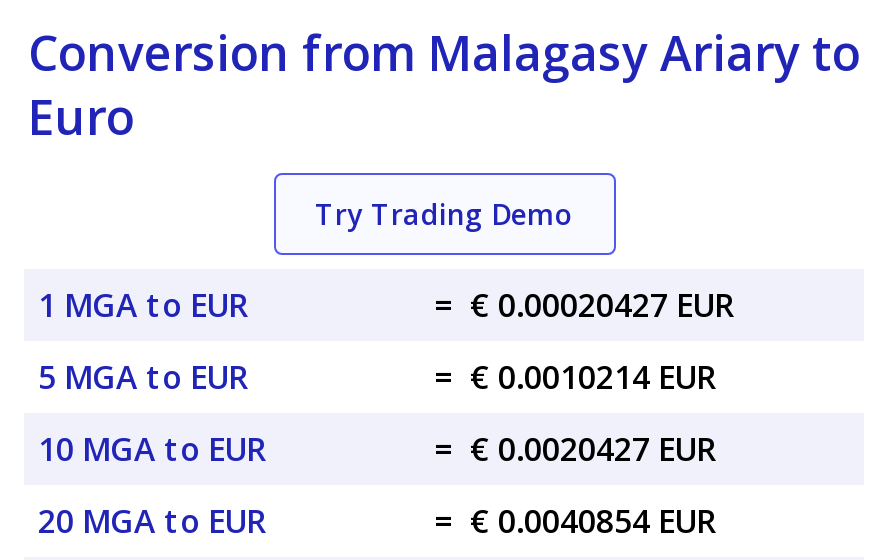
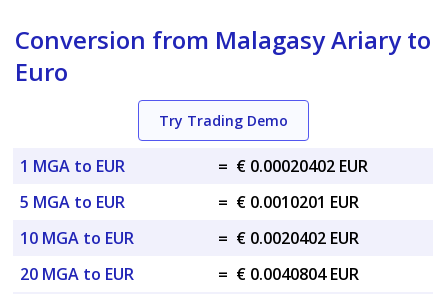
[434,283,734,327] = € 0.00020427 EUR -> [218,155,368,177] = € 0.00020402 EUR
[434,355,716,399] = € 0.0010214 EUR -> [218,191,359,213] = € 0.0010201 EUR
[434,427,716,471] = € 0.0020427 EUR -> [218,227,359,249] = € 0.0020402 EUR
[434,499,716,543] = € 0.0040854 EUR -> [218,263,359,285] = € 0.0040804 EUR

